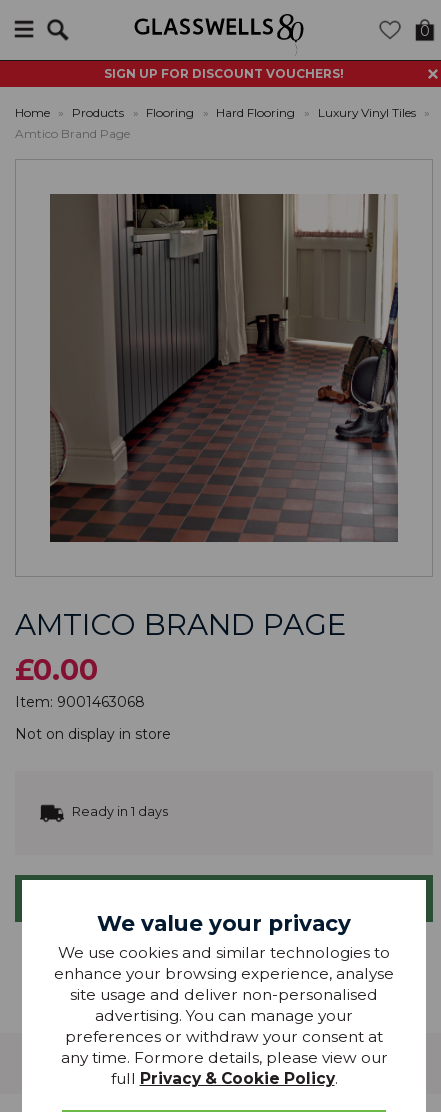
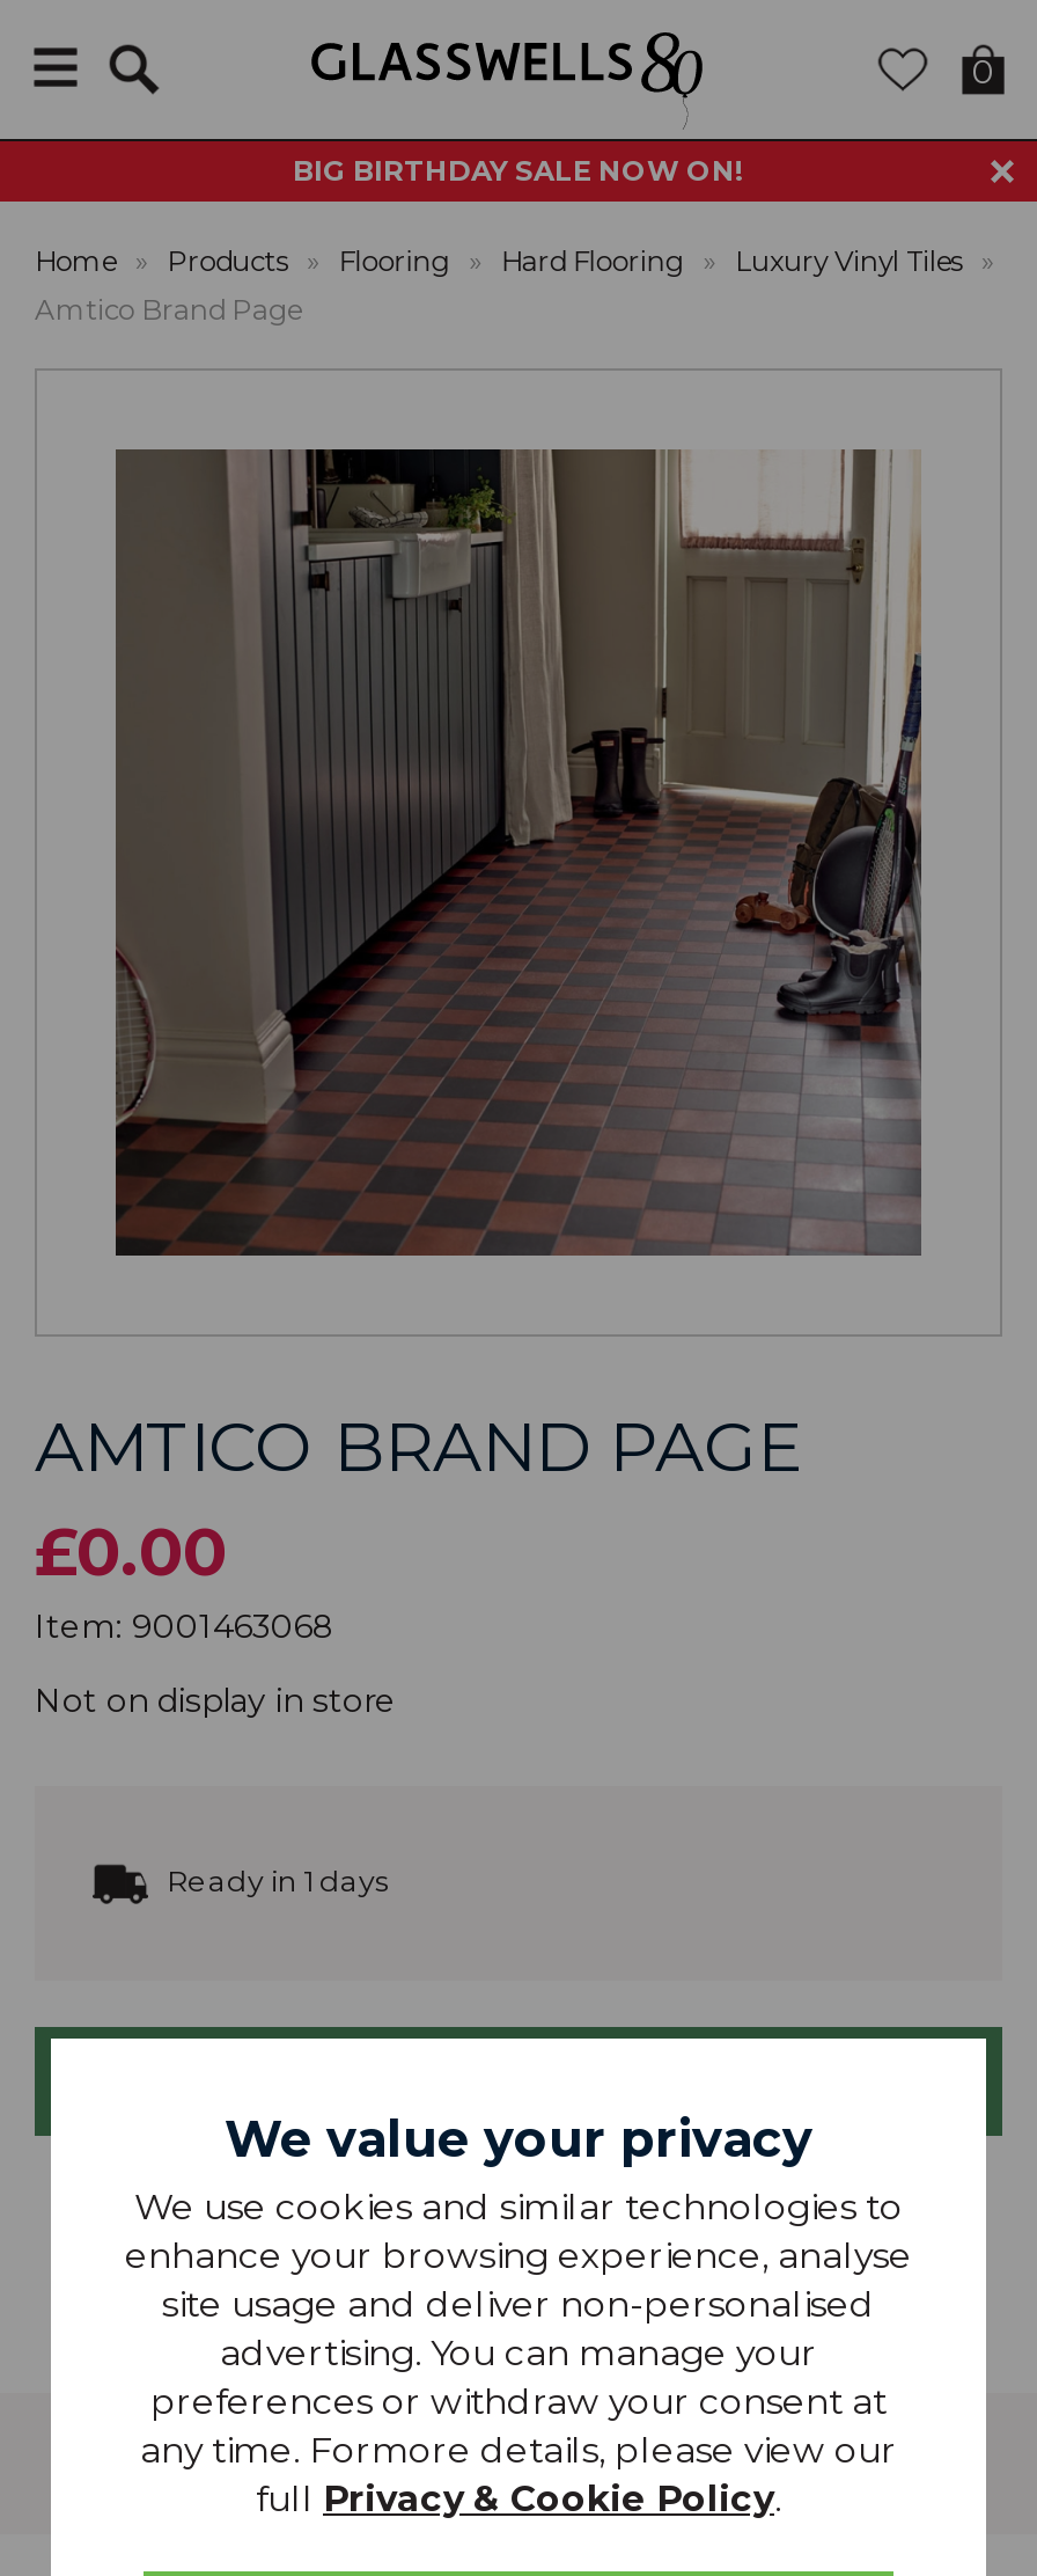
[104,66,344,81] SIGN UP FOR DISCOUNT VOUCHERS! -> [293,153,744,188] BIG BIRTHDAY SALE NOW ON!

